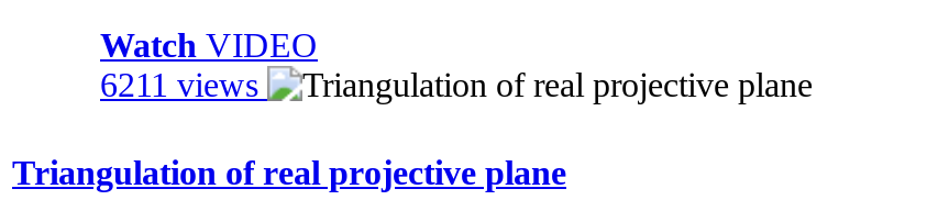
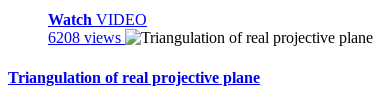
[100,66,267,104] 6211 views -> [48,29,125,46] 6208 views

